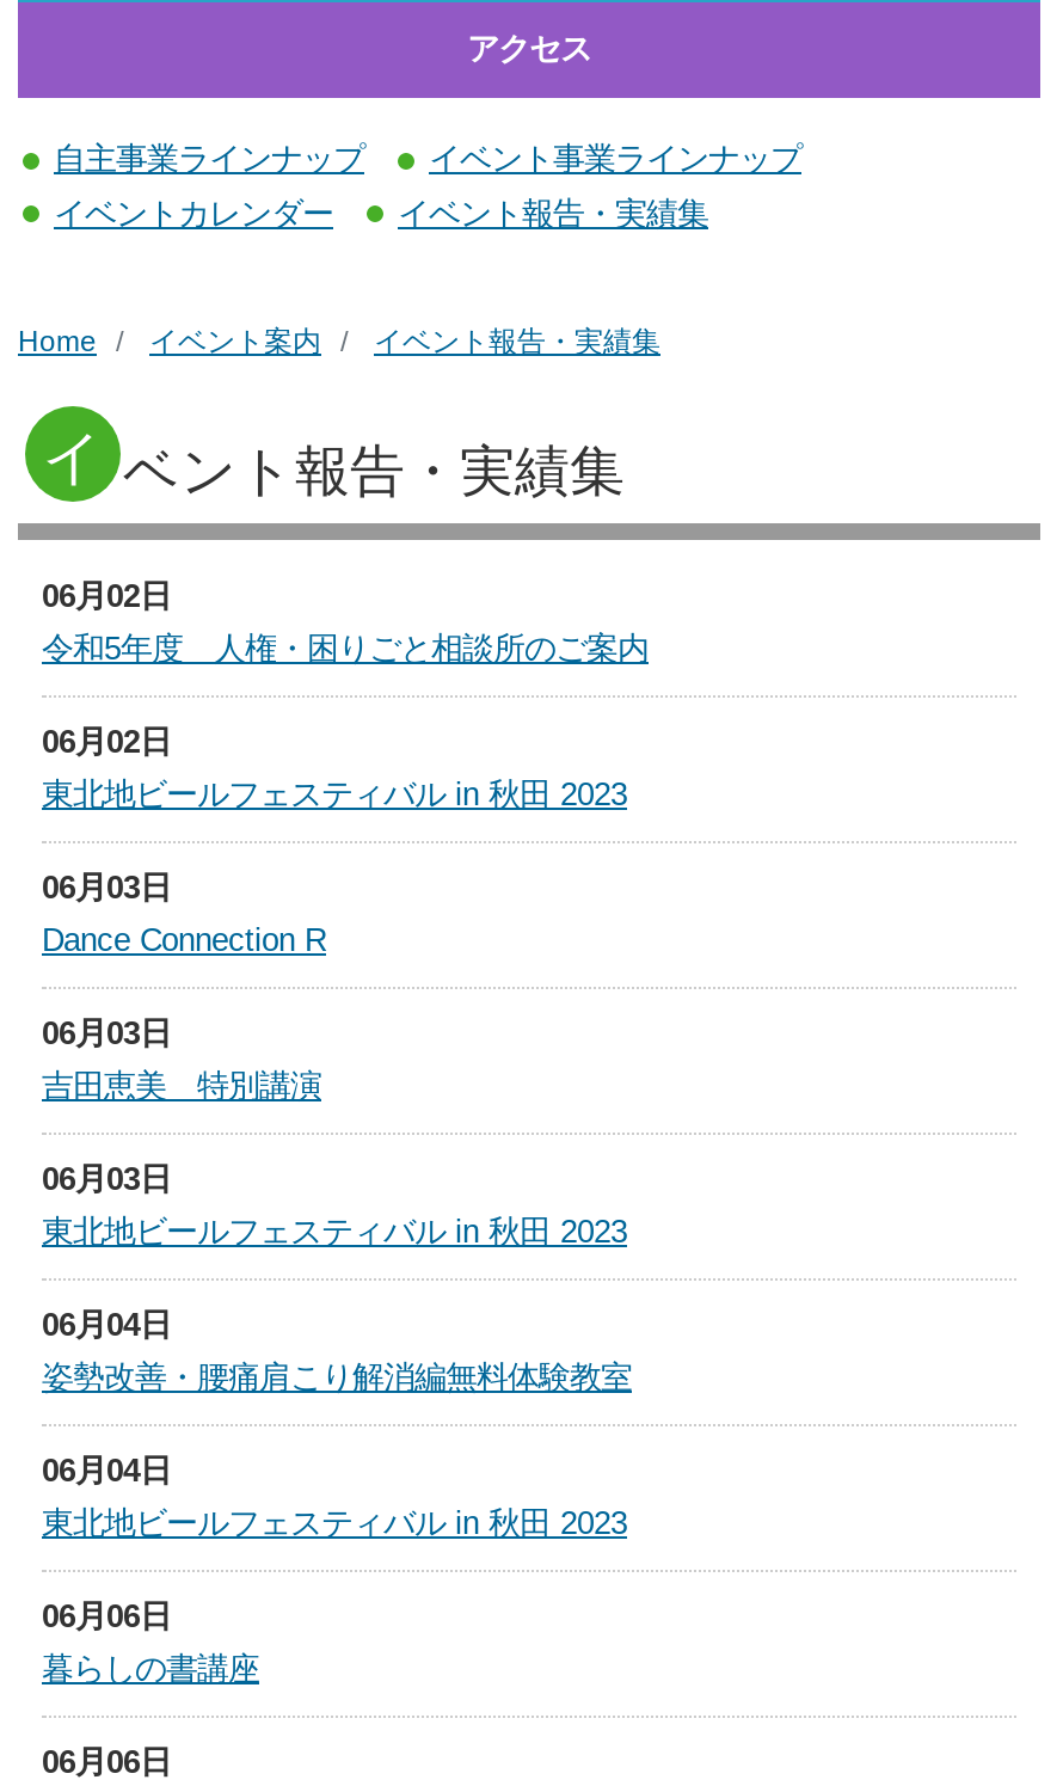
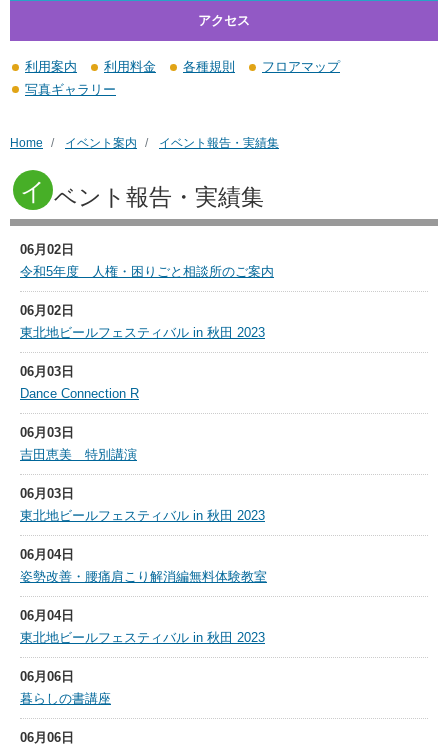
[54,141,801,177] 自主事業ラインナップ | イベント事業ラインナップ -> [25,59,340,74] 利用案内 | 利用料金 | 各種規則 | フロアマップ
[54,195,708,231] イベントカレンダー | イベント報告・実績集 -> [25,82,116,97] 写真ギャラリー

